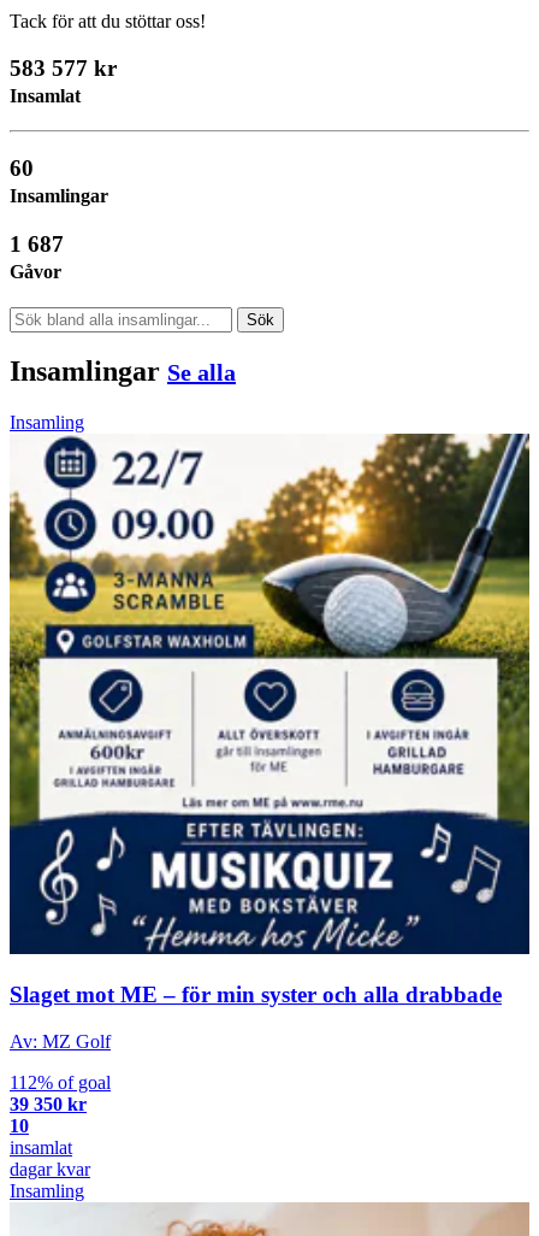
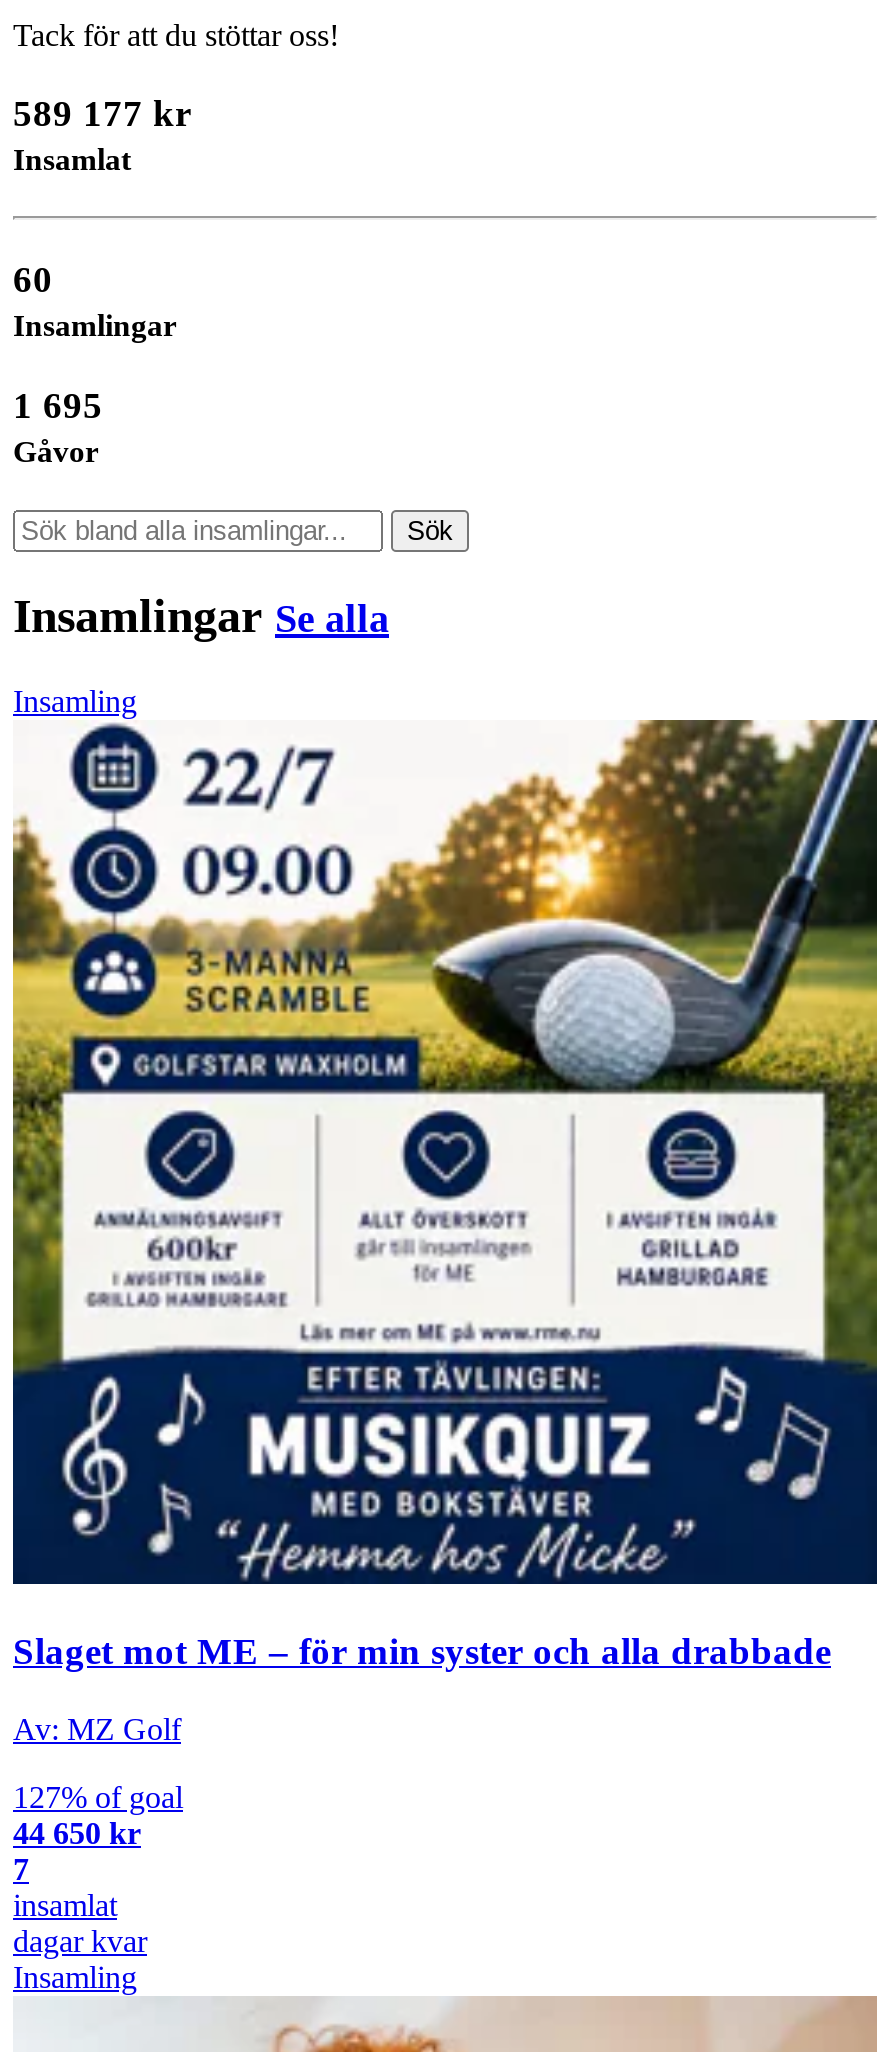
[10,55,117,80] 583 577 kr -> [13,91,191,133] 589 177 kr
[10,231,64,256] 1 687 -> [13,384,103,426] 1 695
[10,1072,111,1092] 112% of goal -> [13,1780,183,1814] 127% of goal
[10,1094,87,1114] 39 350 kr -> [13,1816,141,1850] 44 650 kr
[10,1115,29,1136] 10 -> [13,1852,29,1886] 7

